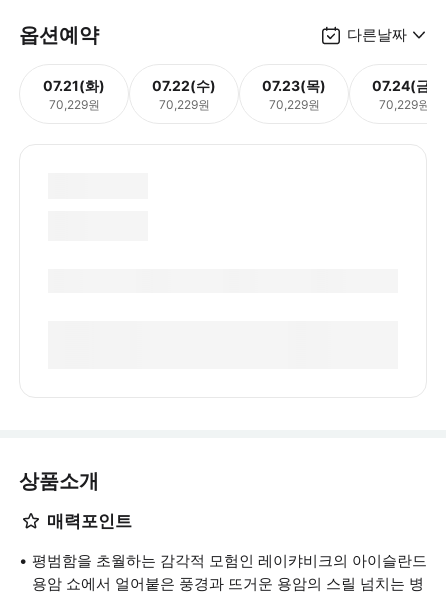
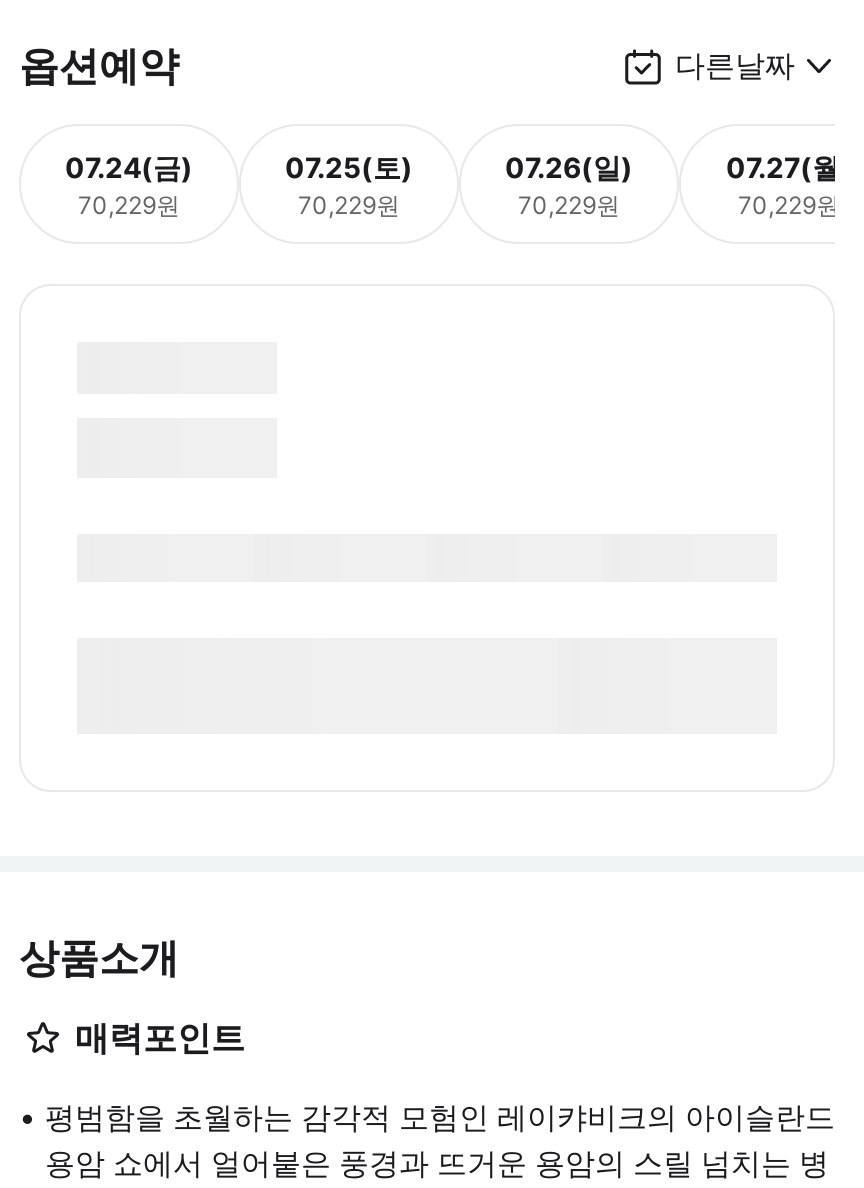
[43,76,105,93] 07.21(화) -> [65,149,193,183] 07.24(금)
[152,76,216,93] 07.22(수) -> [285,149,413,183] 07.25(토)
[262,76,326,93] 07.23(목) -> [505,149,633,183] 07.26(일)
[372,76,436,93] 07.24(금) -> [726,149,852,183] 07.27(월)

